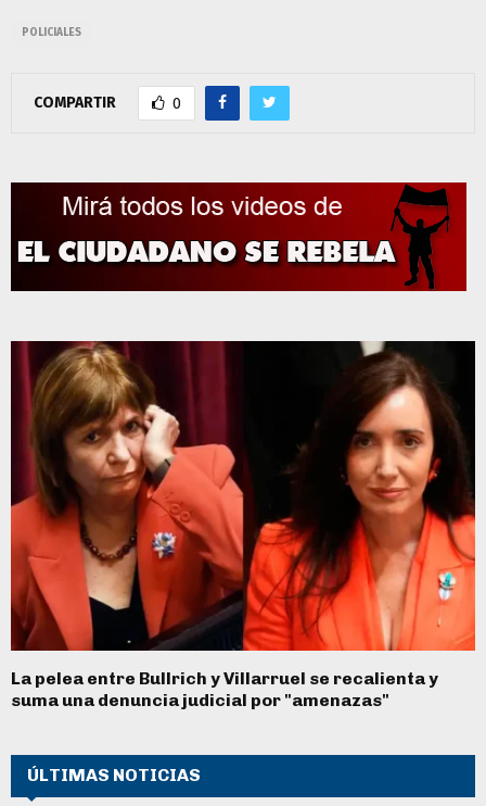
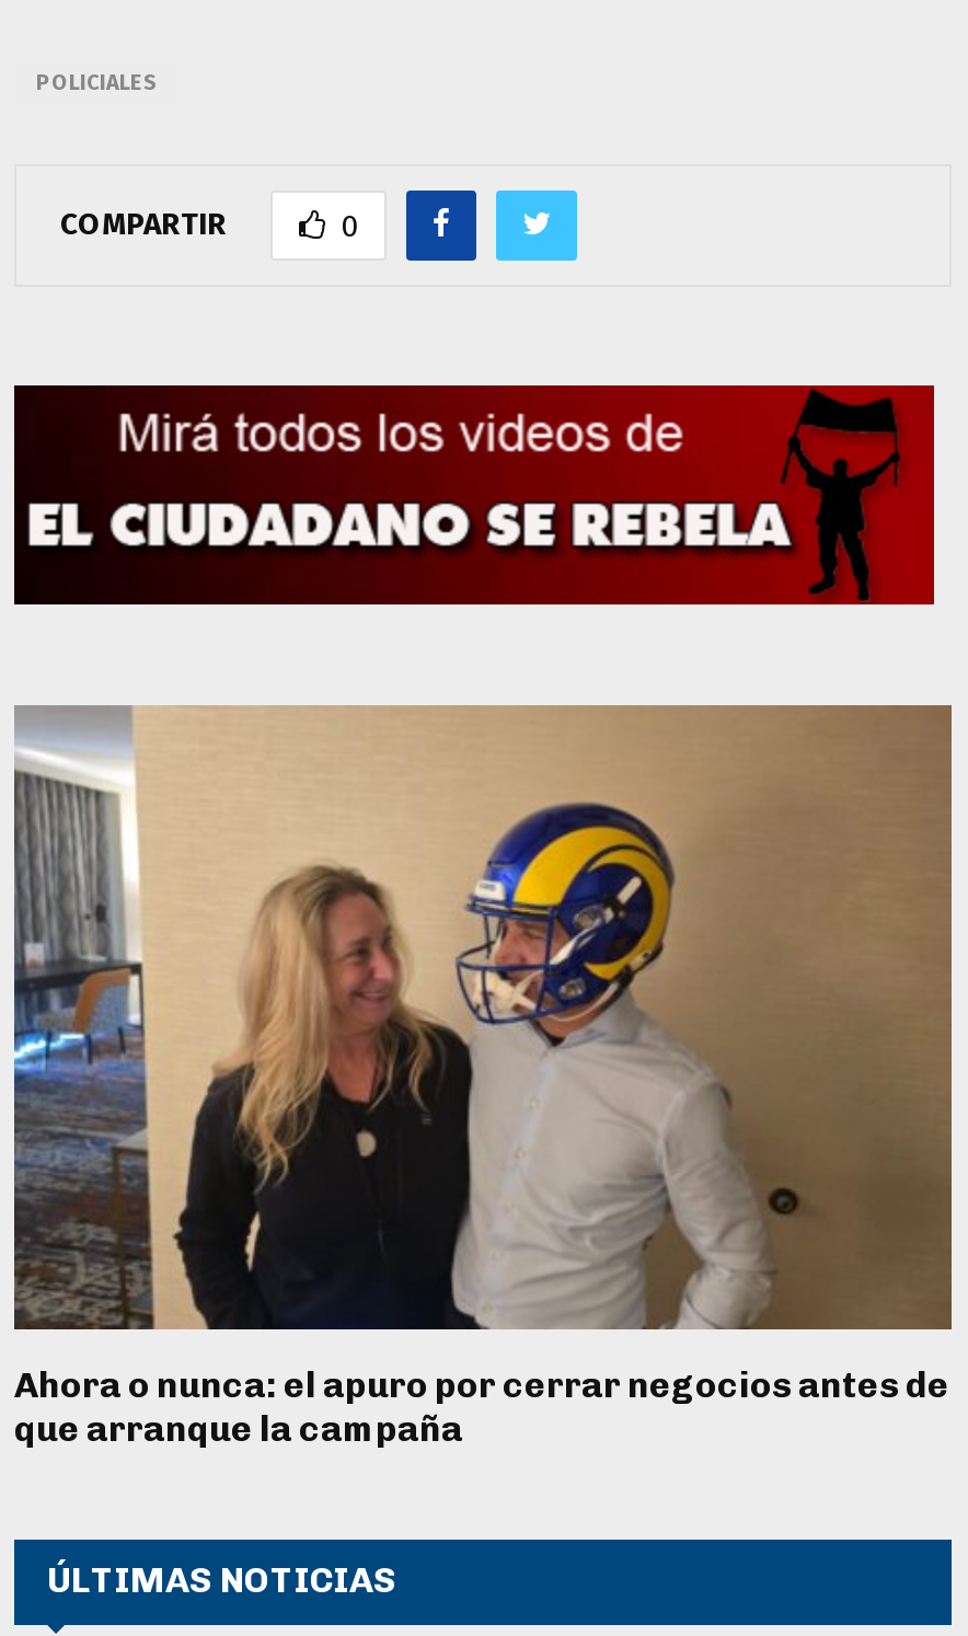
[10,340,476,711] [image] | La pelea entre Bullrich y Villarruel se recalienta y | suma una denuncia judicial por "amenazas" -> [12,703,954,1450] [image] | Ahora o nunca: el apuro por cerrar negocios antes de | que arranque la campaña

